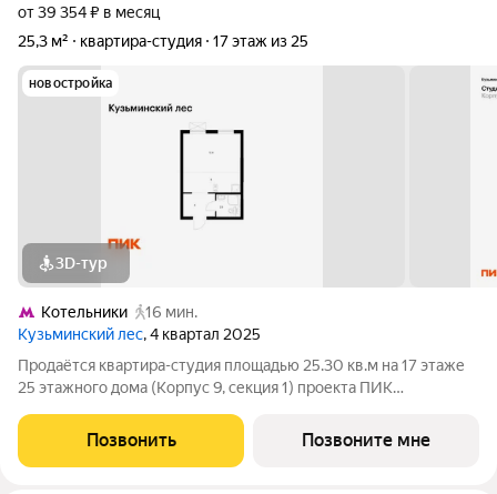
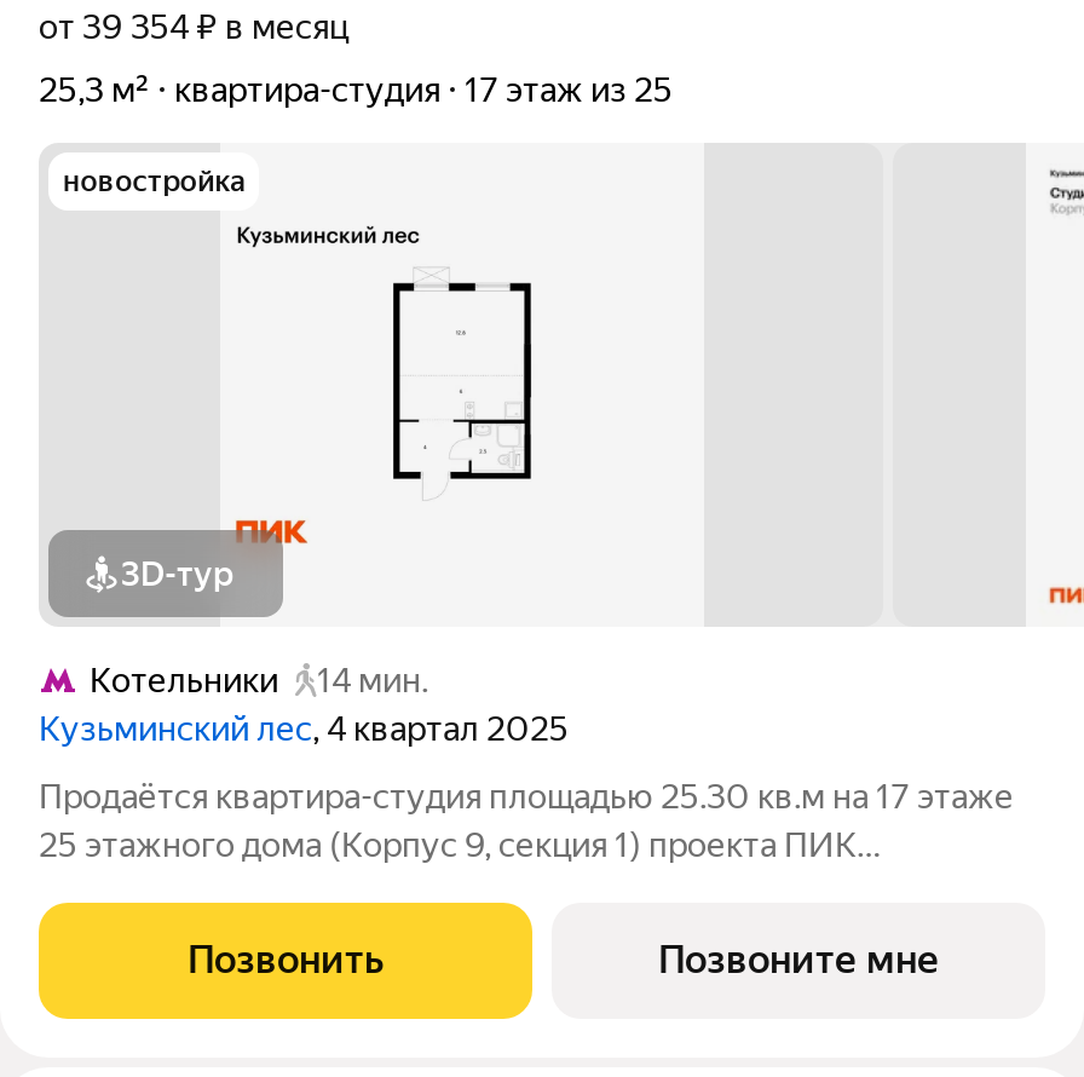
[41,303,197,321] Котельники 16 мин. -> [90,660,428,699] Котельники 14 мин.

